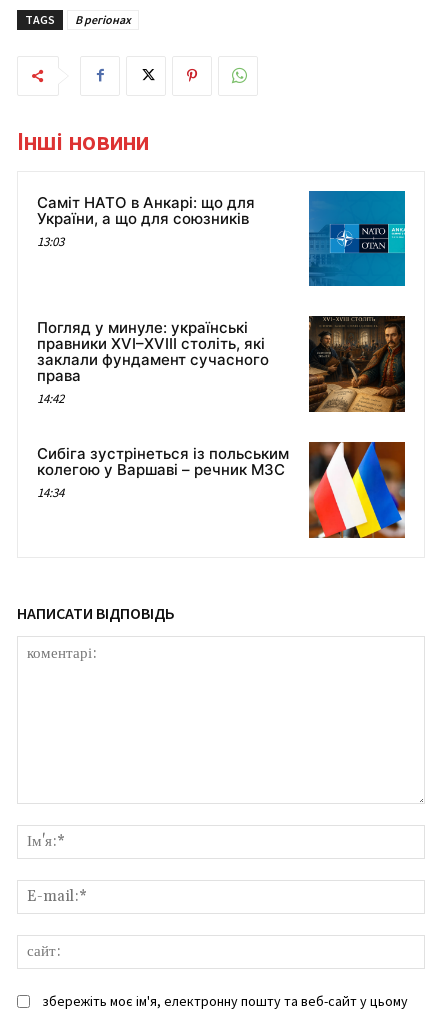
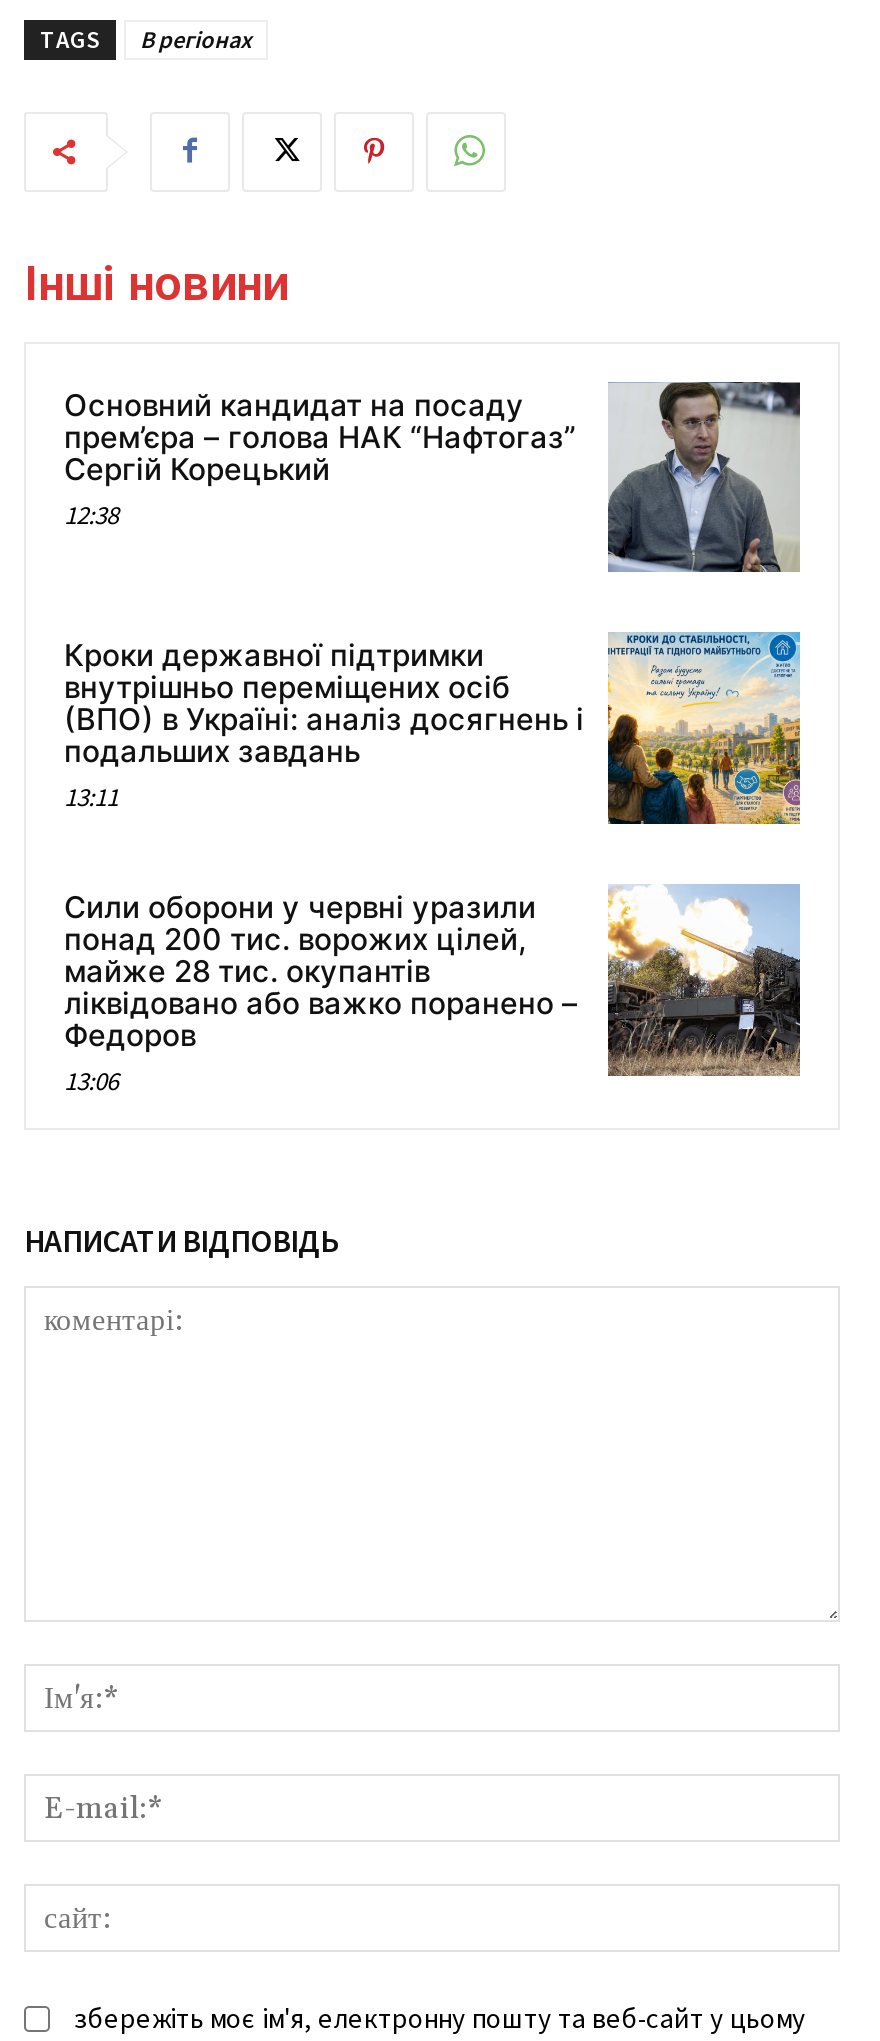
[37,193,255,250] Саміт НАТО в Анкарі: що для | України, а що для союзників | 13:03 -> [64,385,576,531] Основний кандидат на посаду | прем’єра – голова НАК “Нафтогаз” | Сергій Корецький | 12:38
[308,190,406,287] [image] -> [606,380,802,574] [image]
[37,315,406,413] [image] | Погляд у минуле: українські | правники XVI–XVIII століть, які | заклали фундамент сучасного | права | 14:42 -> [64,630,802,826] [image] | Кроки державної підтримки | внутрішньо переміщених осіб | (ВПО) в Україні: аналіз досягнень і | подальших завдань | 13:11
[37,441,406,538] [image] | Сибіга зустрінеться із польським | колегою у Варшаві – речник МЗС | 14:34 -> [64,884,802,1098] [image] | Сили оборони у червні уразили | понад 200 тис. ворожих цілей, | майже 28 тис. окупантів | ліквідовано або важко поранено – | Федоров | 13:06

